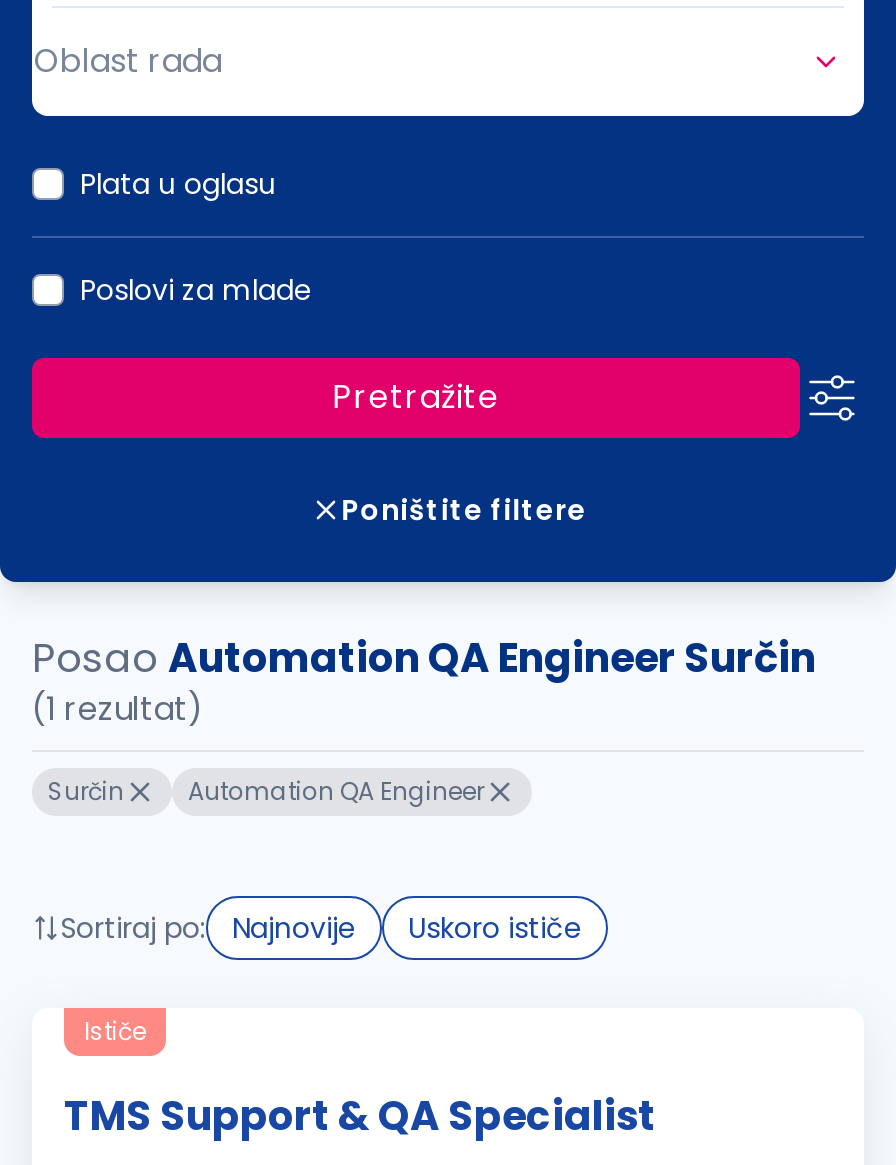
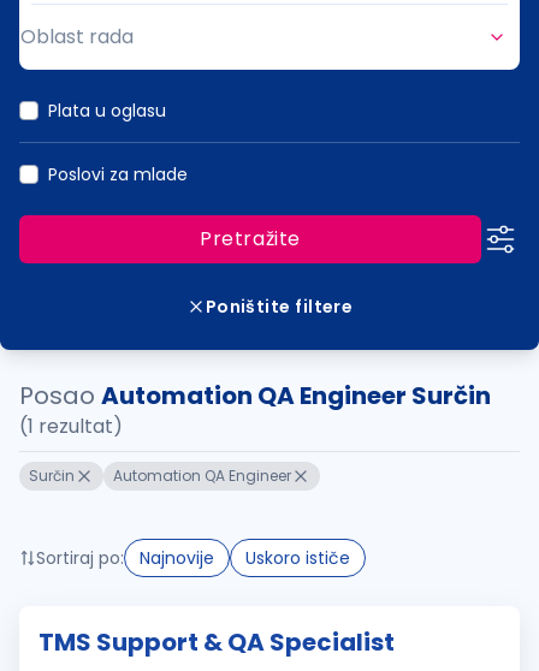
[84,1014,146,1048] Ističe -> none

